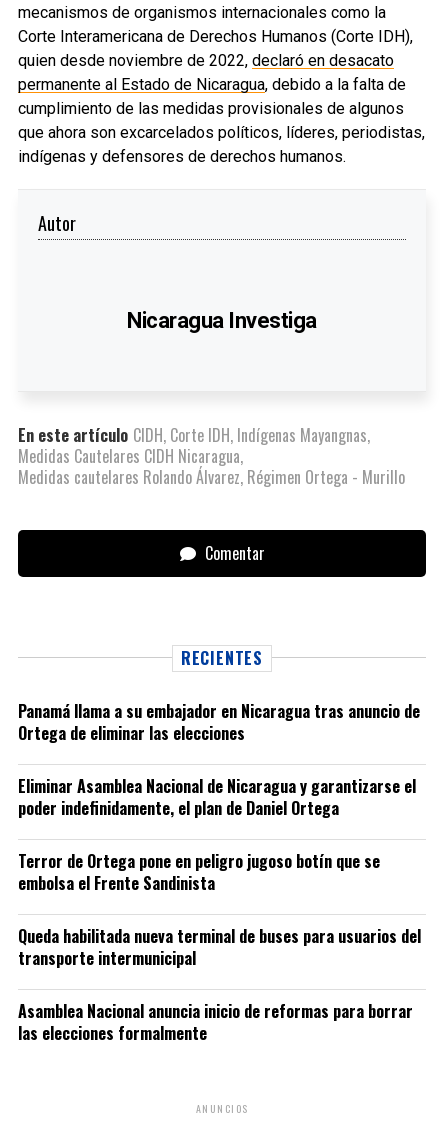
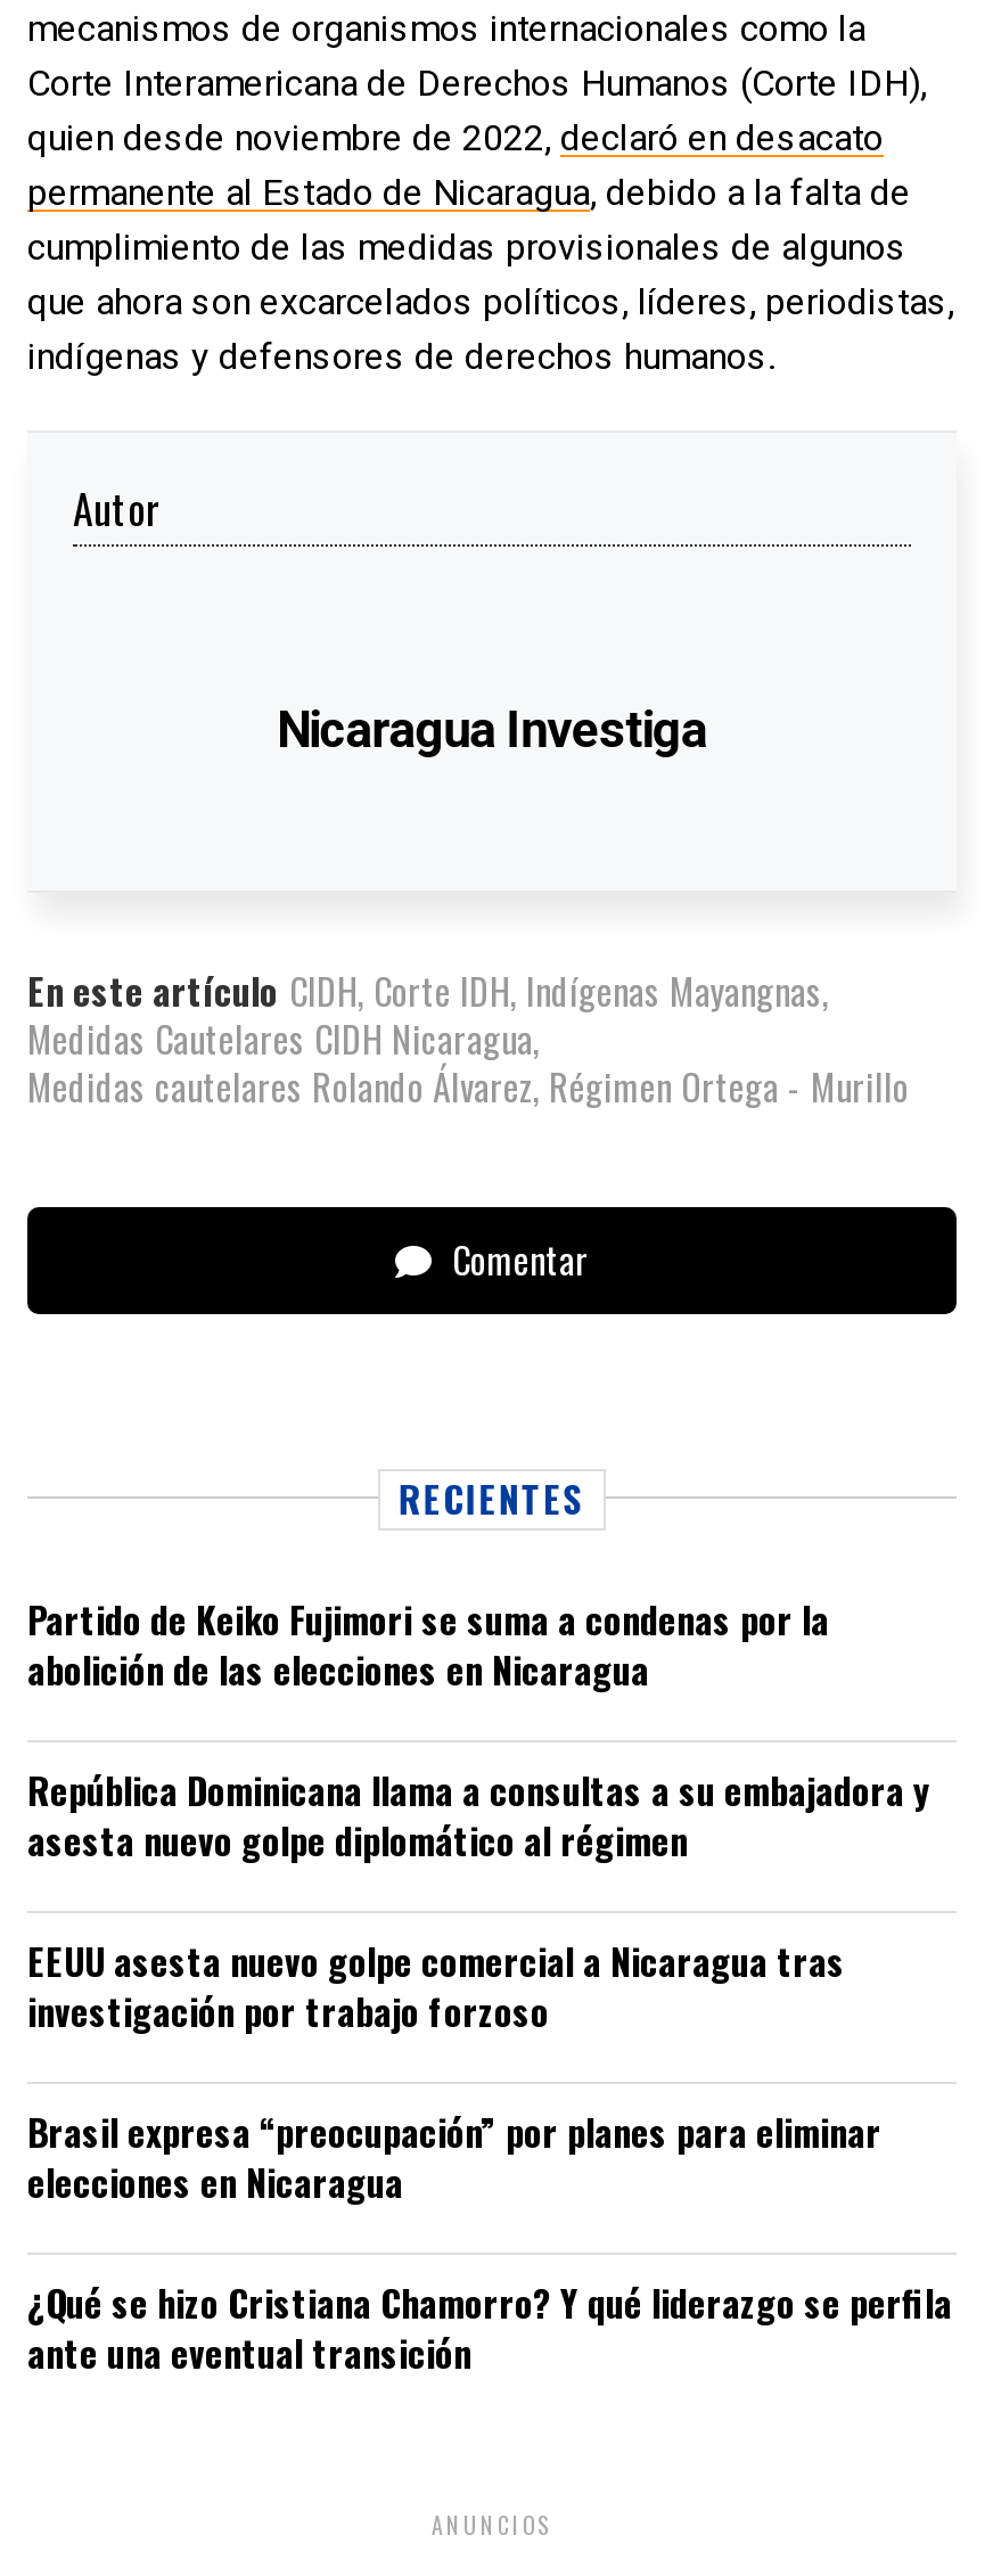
[18,699,420,745] Panamá llama a su embajador en Nicaragua tras anuncio de | Ortega de eliminar las elecciones -> [27,1592,829,1697] Partido de Keiko Fujimori se suma a condenas por la | abolición de las elecciones en Nicaragua
[18,774,416,820] Eliminar Asamblea Nacional de Nicaragua y garantizarse el | poder indefinidamente, el plan de Daniel Ortega -> [27,1763,929,1868] República Dominicana llama a consultas a su embajadora y | asesta nuevo golpe diplomático al régimen
[18,849,380,895] Terror de Ortega pone en peligro jugoso botín que se | embolsa el Frente Sandinista -> [27,1934,845,2038] EEUU asesta nuevo golpe comercial a Nicaragua tras | investigación por trabajo forzoso
[18,924,421,970] Queda habilitada nueva terminal de buses para usuarios del | transporte intermunicipal -> [27,2105,881,2209] Brasil expresa “preocupación” por planes para eliminar | elecciones en Nicaragua
[18,999,413,1045] Asamblea Nacional anuncia inicio de reformas para borrar | las elecciones formalmente -> [27,2275,952,2380] ¿Qué se hizo Cristiana Chamorro? Y qué liderazgo se perfila | ante una eventual transición

